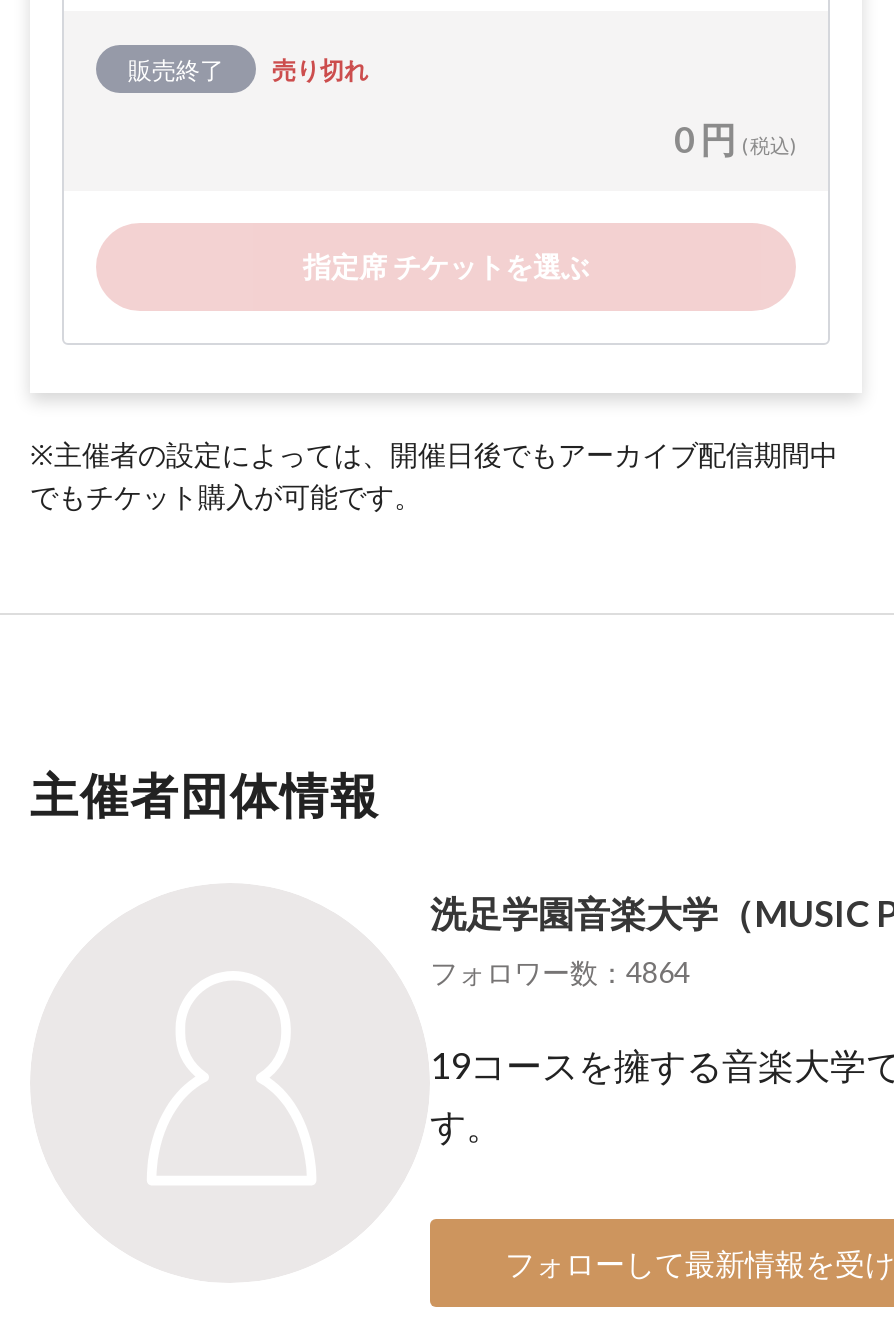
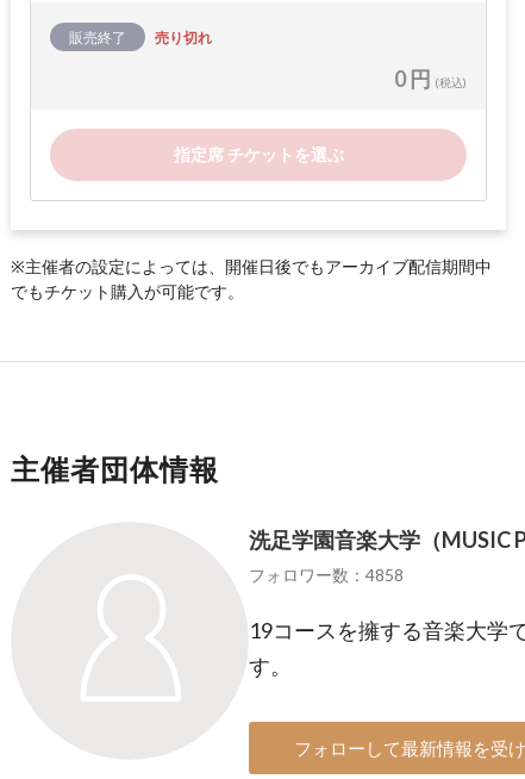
[430,955,690,989] フォロワー数：4864 -> [249,565,404,585] フォロワー数：4858

